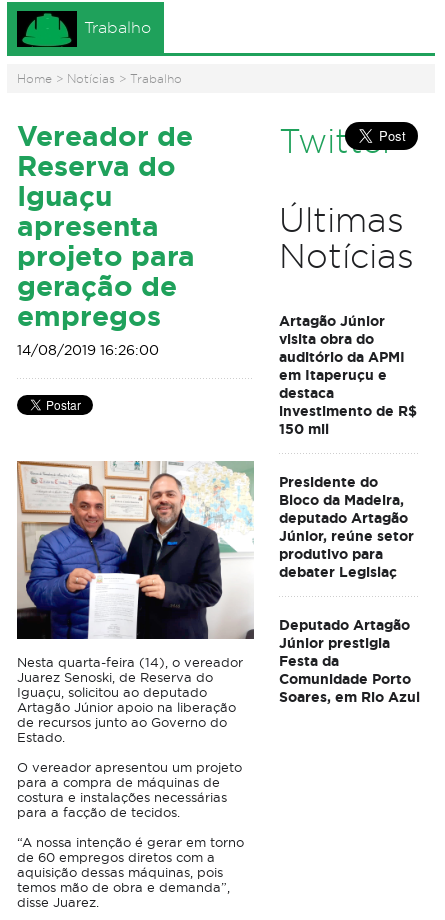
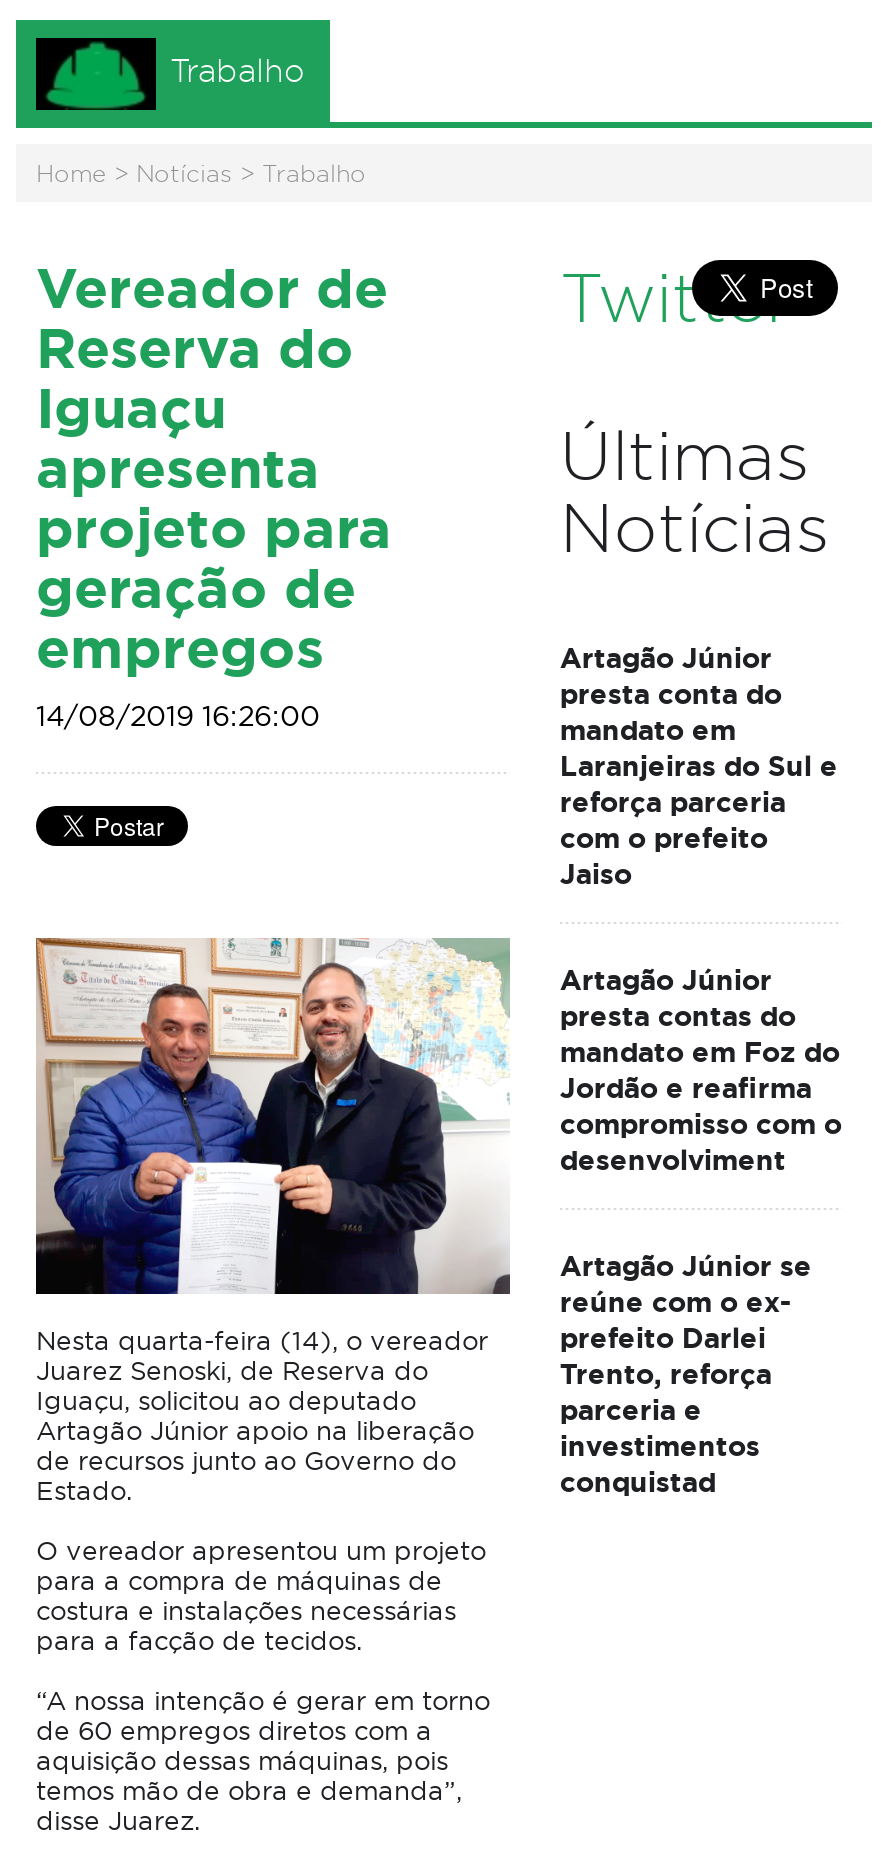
[279,330,417,438] visita obra do | auditório da APMI | em Itaperuçu e | destaca | investimento de R$ | 150 mil -> [560,676,838,892] presta conta do | mandato em | Laranjeiras do Sul e | reforça parceria | com o prefeito | Jaiso
[279,473,414,581] Presidente do | Bloco da Madeira, | deputado Artagão | Júnior, reúne setor | produtivo para | debater Legislaç -> [560,962,842,1178] Artagão Júnior | presta contas do | mandato em Foz do | Jordão e reafirma | compromisso com o | desenvolviment
[279,616,420,706] Deputado Artagão | Júnior prestigia | Festa da | Comunidade Porto | Soares, em Rio Azul -> [560,1248,812,1500] Artagão Júnior se | reúne com o ex- | prefeito Darlei | Trento, reforça | parceria e | investimentos | conquistad

